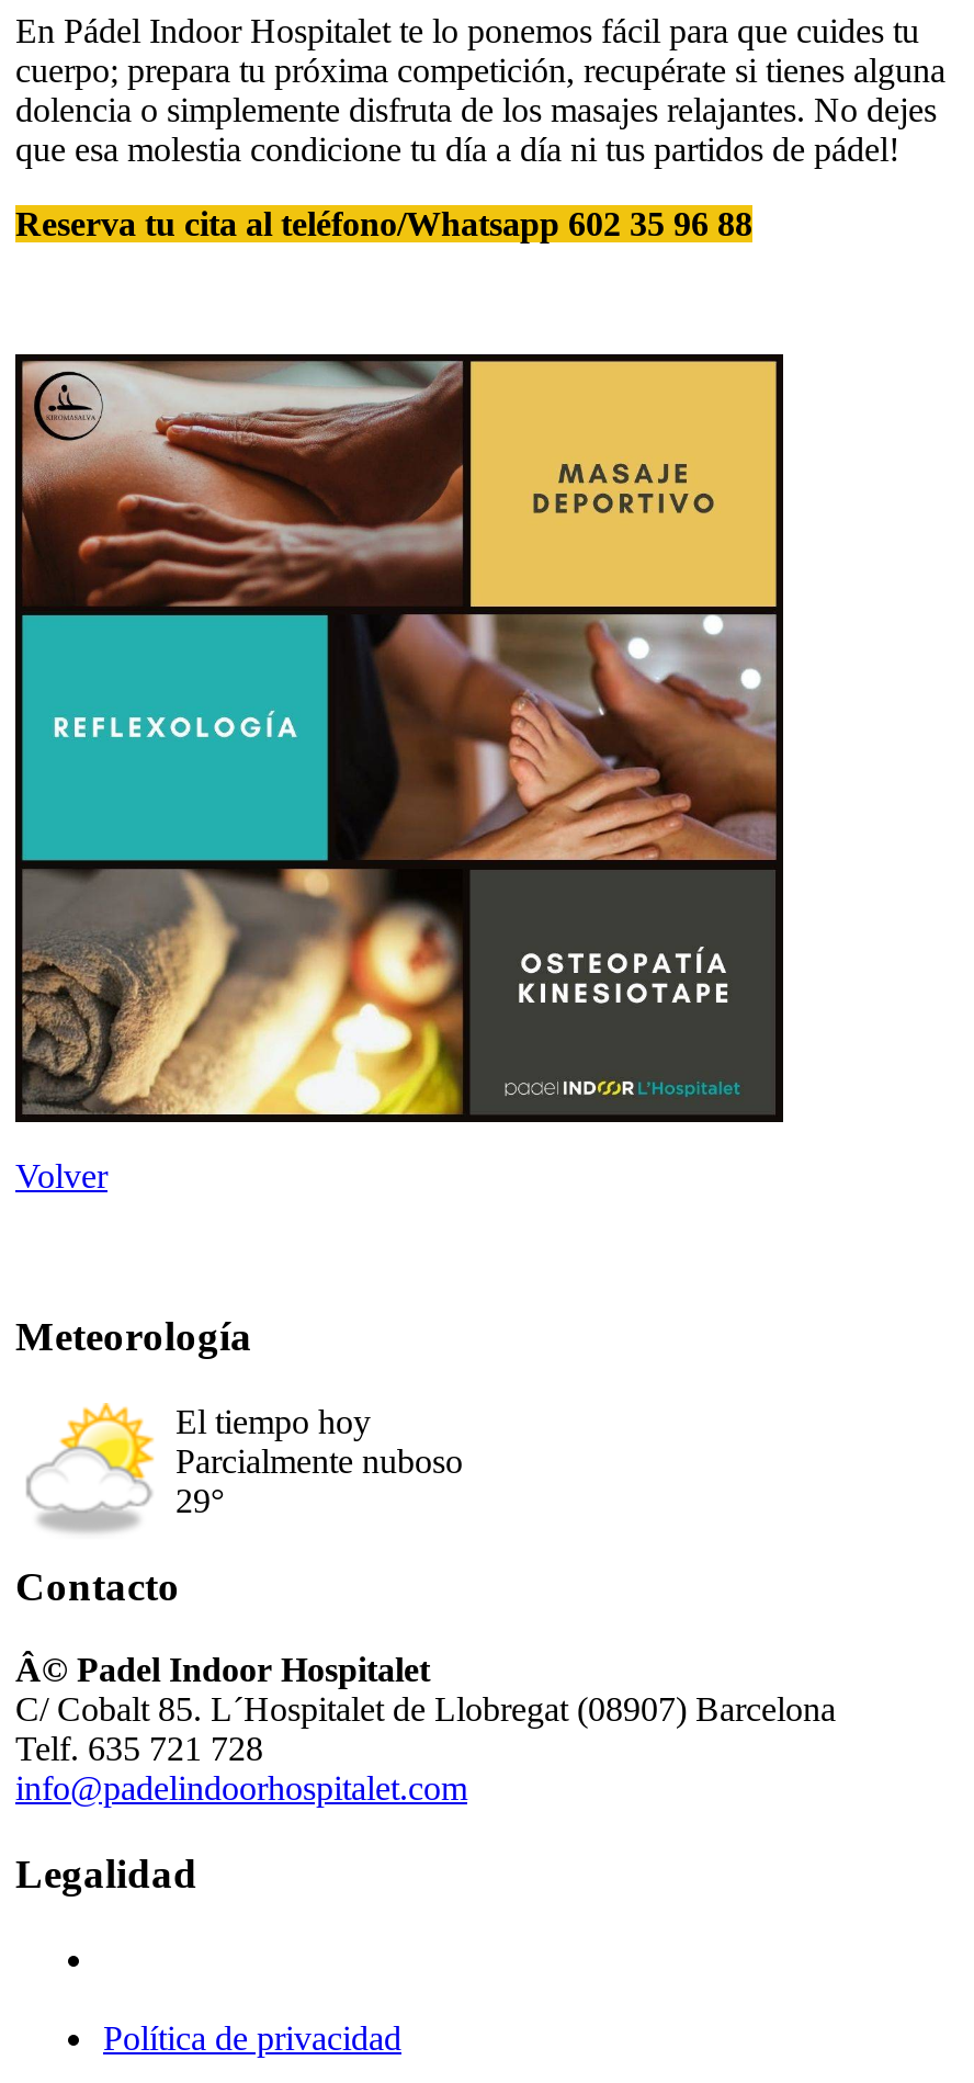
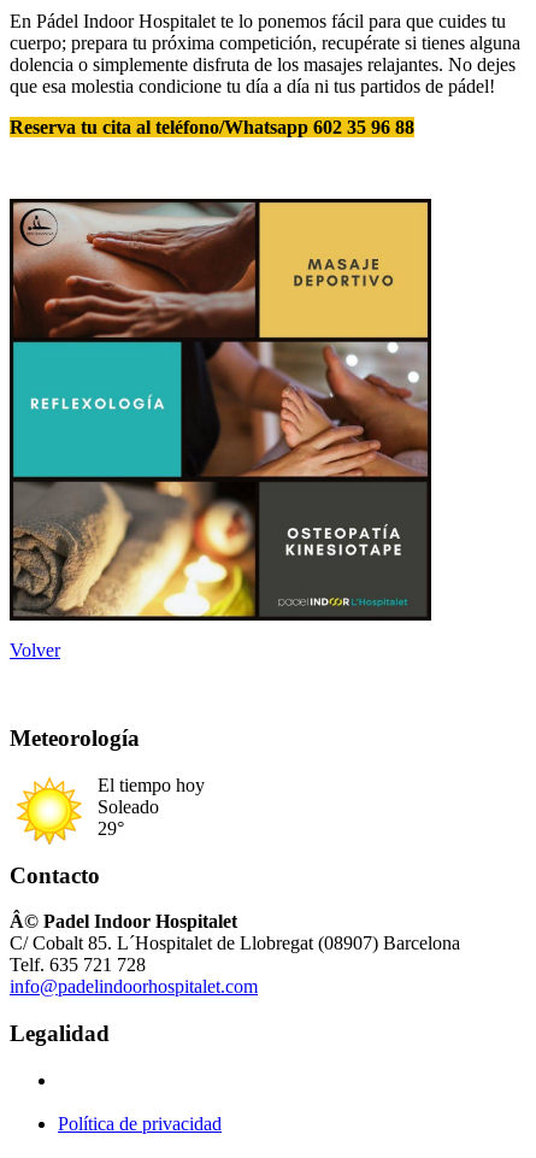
[26,1401,463,1532] [image] | Parcialmente nuboso -> [16,776,159,845] [image] | Soleado

